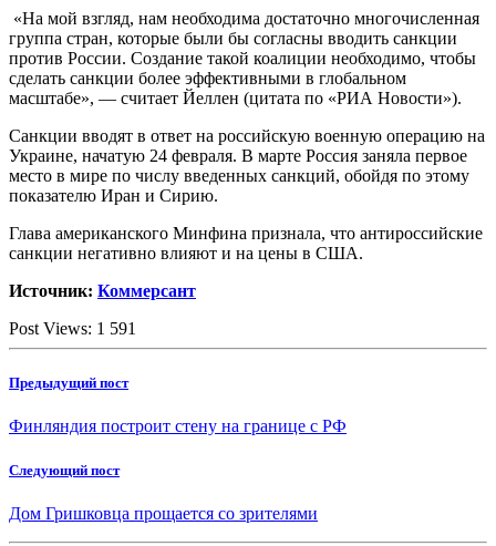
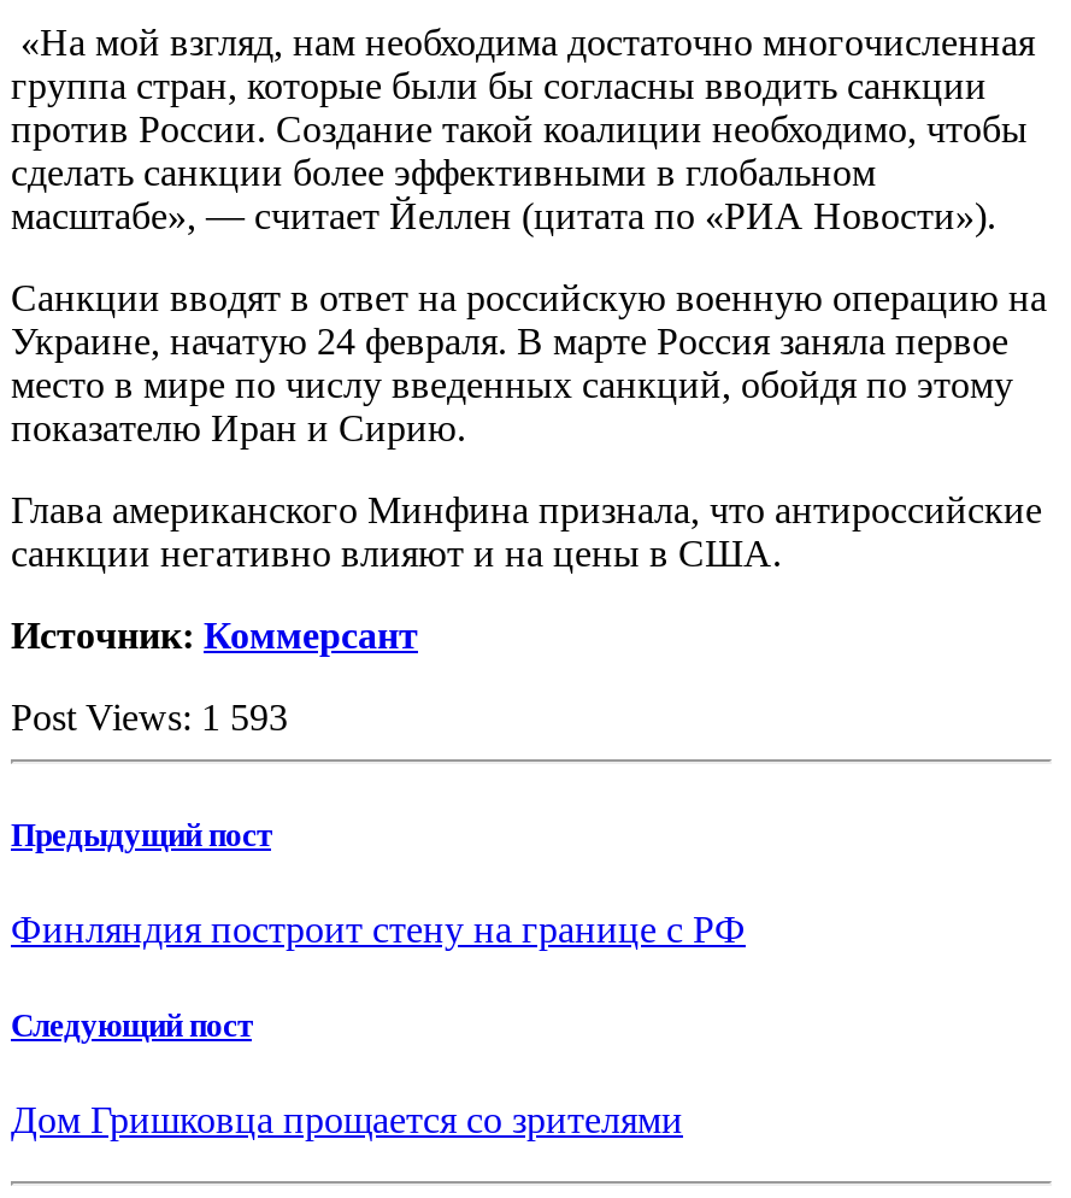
[9,319,136,338] Post Views: 1 591 -> [11,697,288,738] Post Views: 1 593

